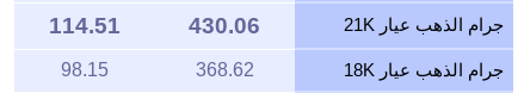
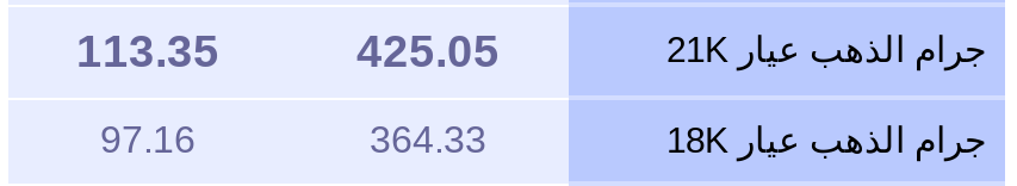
[48,14,120,39] 114.51 -> [76,27,219,77] 113.35
[189,14,260,39] 430.06 -> [356,27,500,77] 425.05
[60,60,108,80] 98.15 -> [100,120,196,161] 97.16
[195,60,254,80] 368.62 -> [370,120,486,161] 364.33

